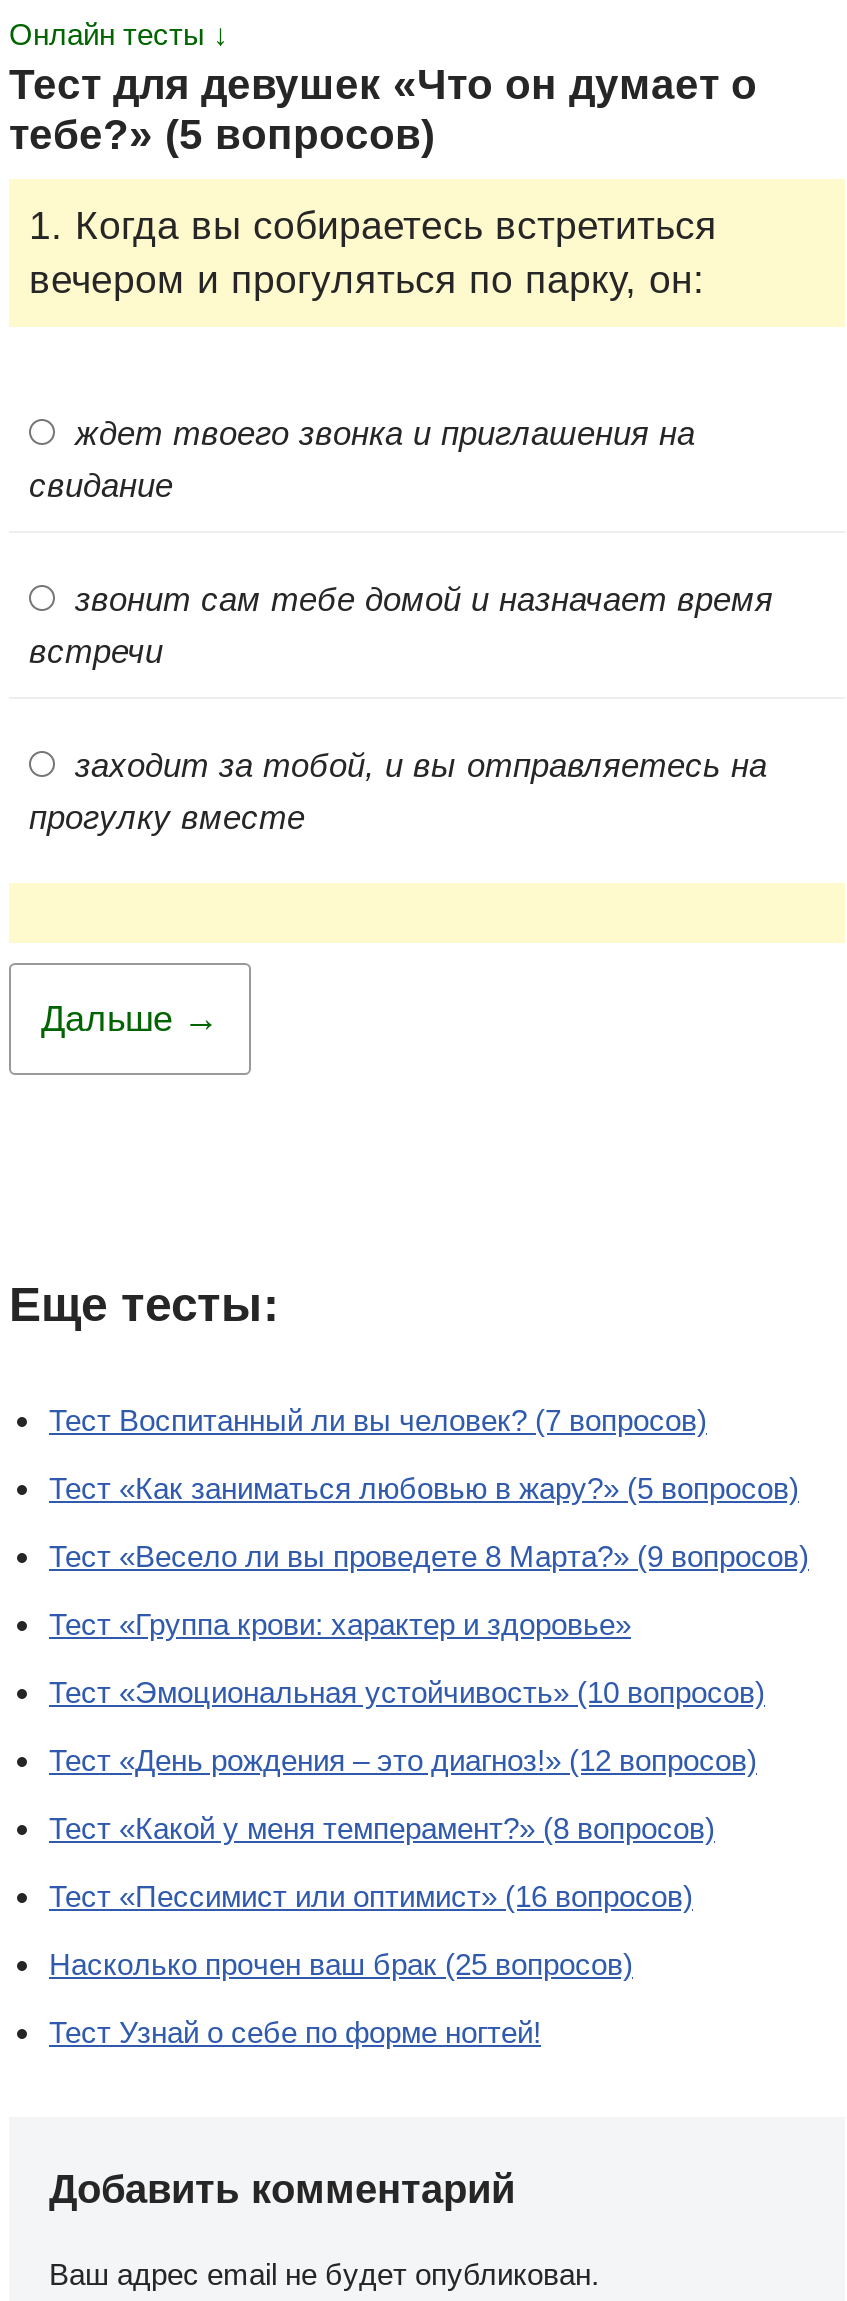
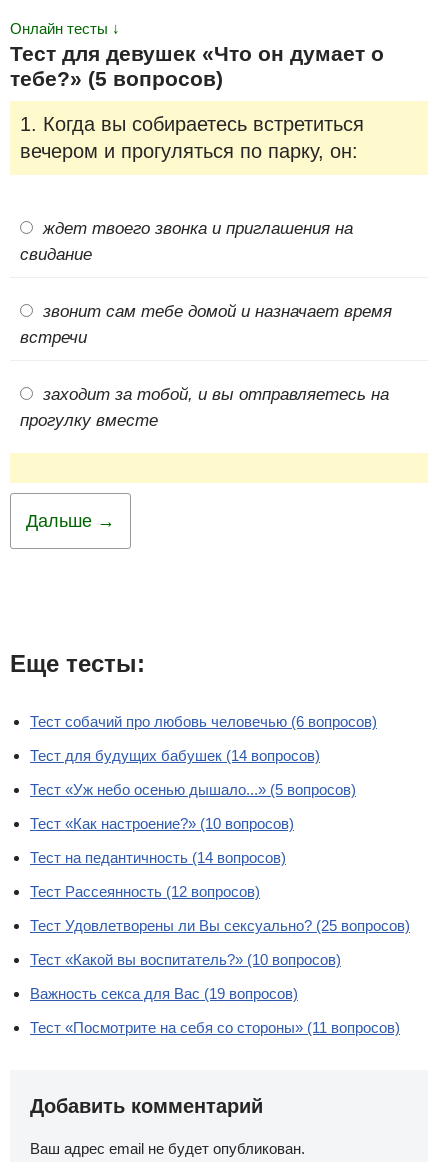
[49,1403,707,1437] Тест Воспитанный ли вы человек? (7 вопросов) -> [30,713,377,730] Тест собачий про любовь человечью (6 вопросов)
[49,1471,799,1505] Тест «Как заниматься любовью в жару?» (5 вопросов) -> [30,747,320,764] Тест для будущих бабушек (14 вопросов)
[49,1539,809,1573] Тест «Весело ли вы проведете 8 Марта?» (9 вопросов) -> [30,781,356,798] Тест «Уж небо осенью дышало...» (5 вопросов)
[49,1607,631,1641] Тест «Группа крови: характер и здоровье» -> [30,815,294,832] Тест «Как настроение?» (10 вопросов)
[49,1675,765,1709] Тест «Эмоциональная устойчивость» (10 вопросов) -> [30,849,286,866] Тест на педантичность (14 вопросов)
[49,1743,757,1777] Тест «День рождения – это диагноз!» (12 вопросов) -> [30,883,260,900] Тест Рассеянность (12 вопросов)
[49,1811,715,1845] Тест «Какой у меня темперамент?» (8 вопросов) -> [30,917,410,934] Тест Удовлетворены ли Вы сексуально? (25 вопросов)
[49,1879,693,1913] Тест «Пессимист или оптимист» (16 вопросов) -> [30,951,341,968] Тест «Какой вы воспитатель?» (10 вопросов)
[49,1947,633,1981] Насколько прочен ваш брак (25 вопросов) -> [30,985,298,1002] Важность секса для Вас (19 вопросов)
[49,2015,541,2049] Тест Узнай о себе по форме ногтей! -> [30,1019,400,1036] Тест «Посмотрите на себя со стороны» (11 вопросов)

